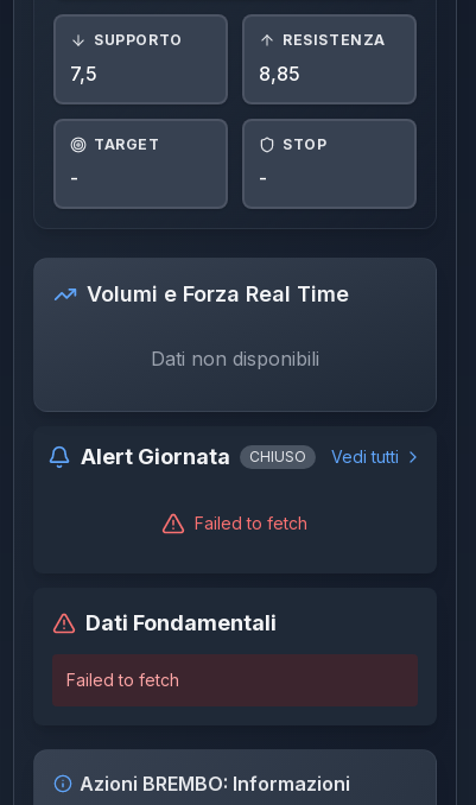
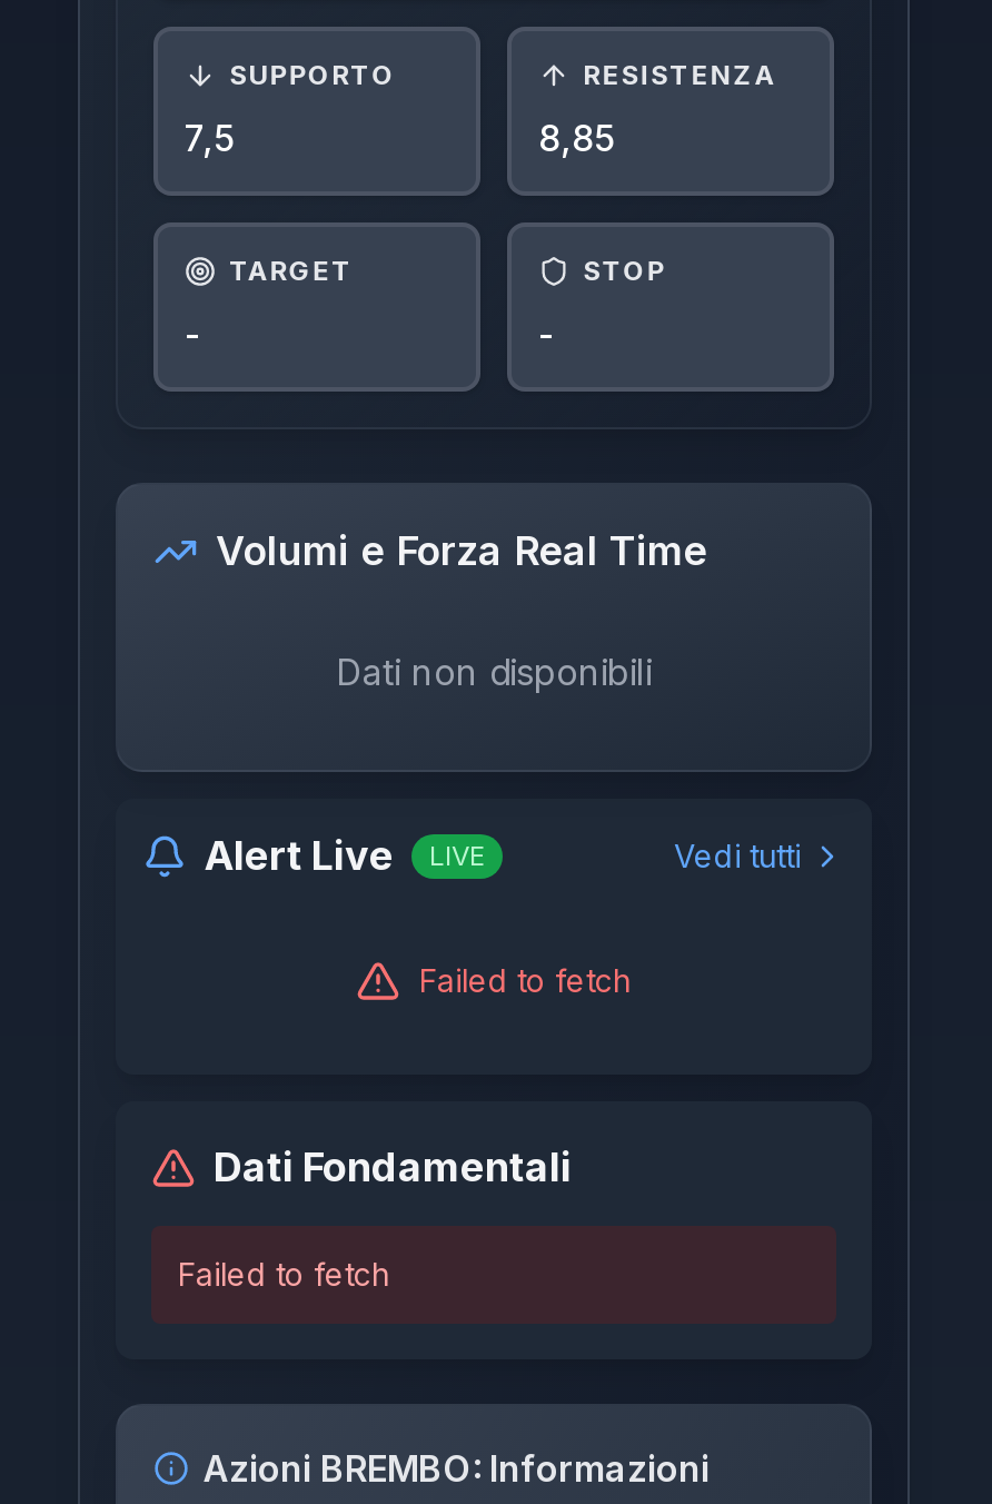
[81,444,306,469] Alert Giornata | CHIUSO -> [205,833,485,879] Alert Live | LIVE

